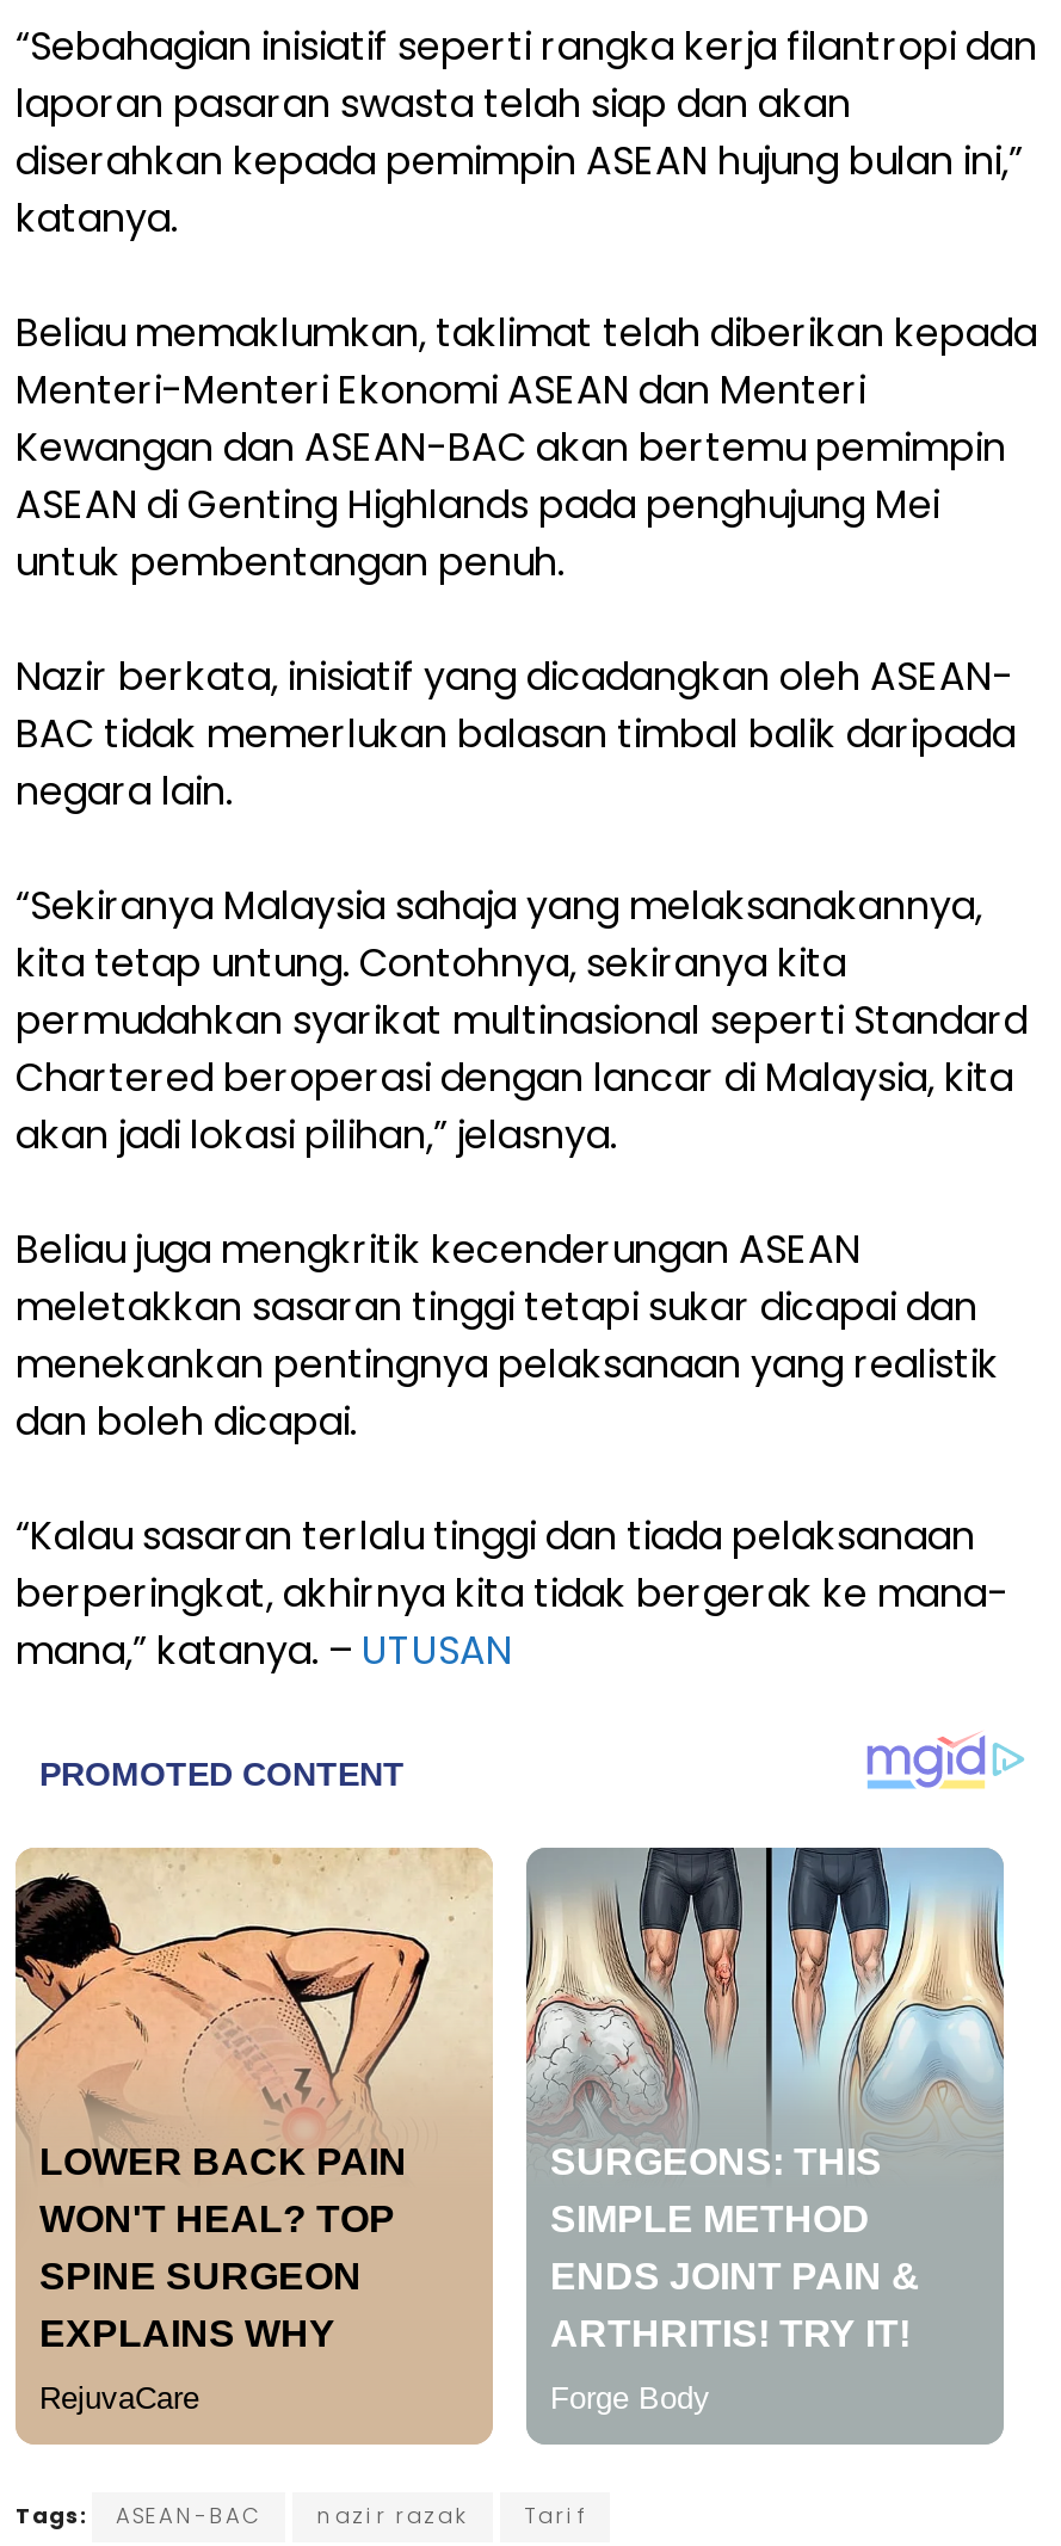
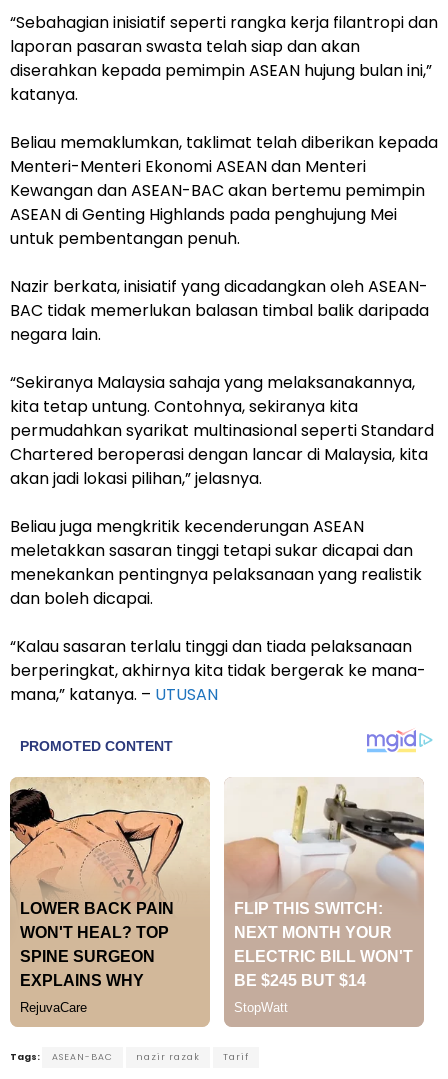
[524,1844,1006,2446] [image] -> [224,776,425,1027] [image]

